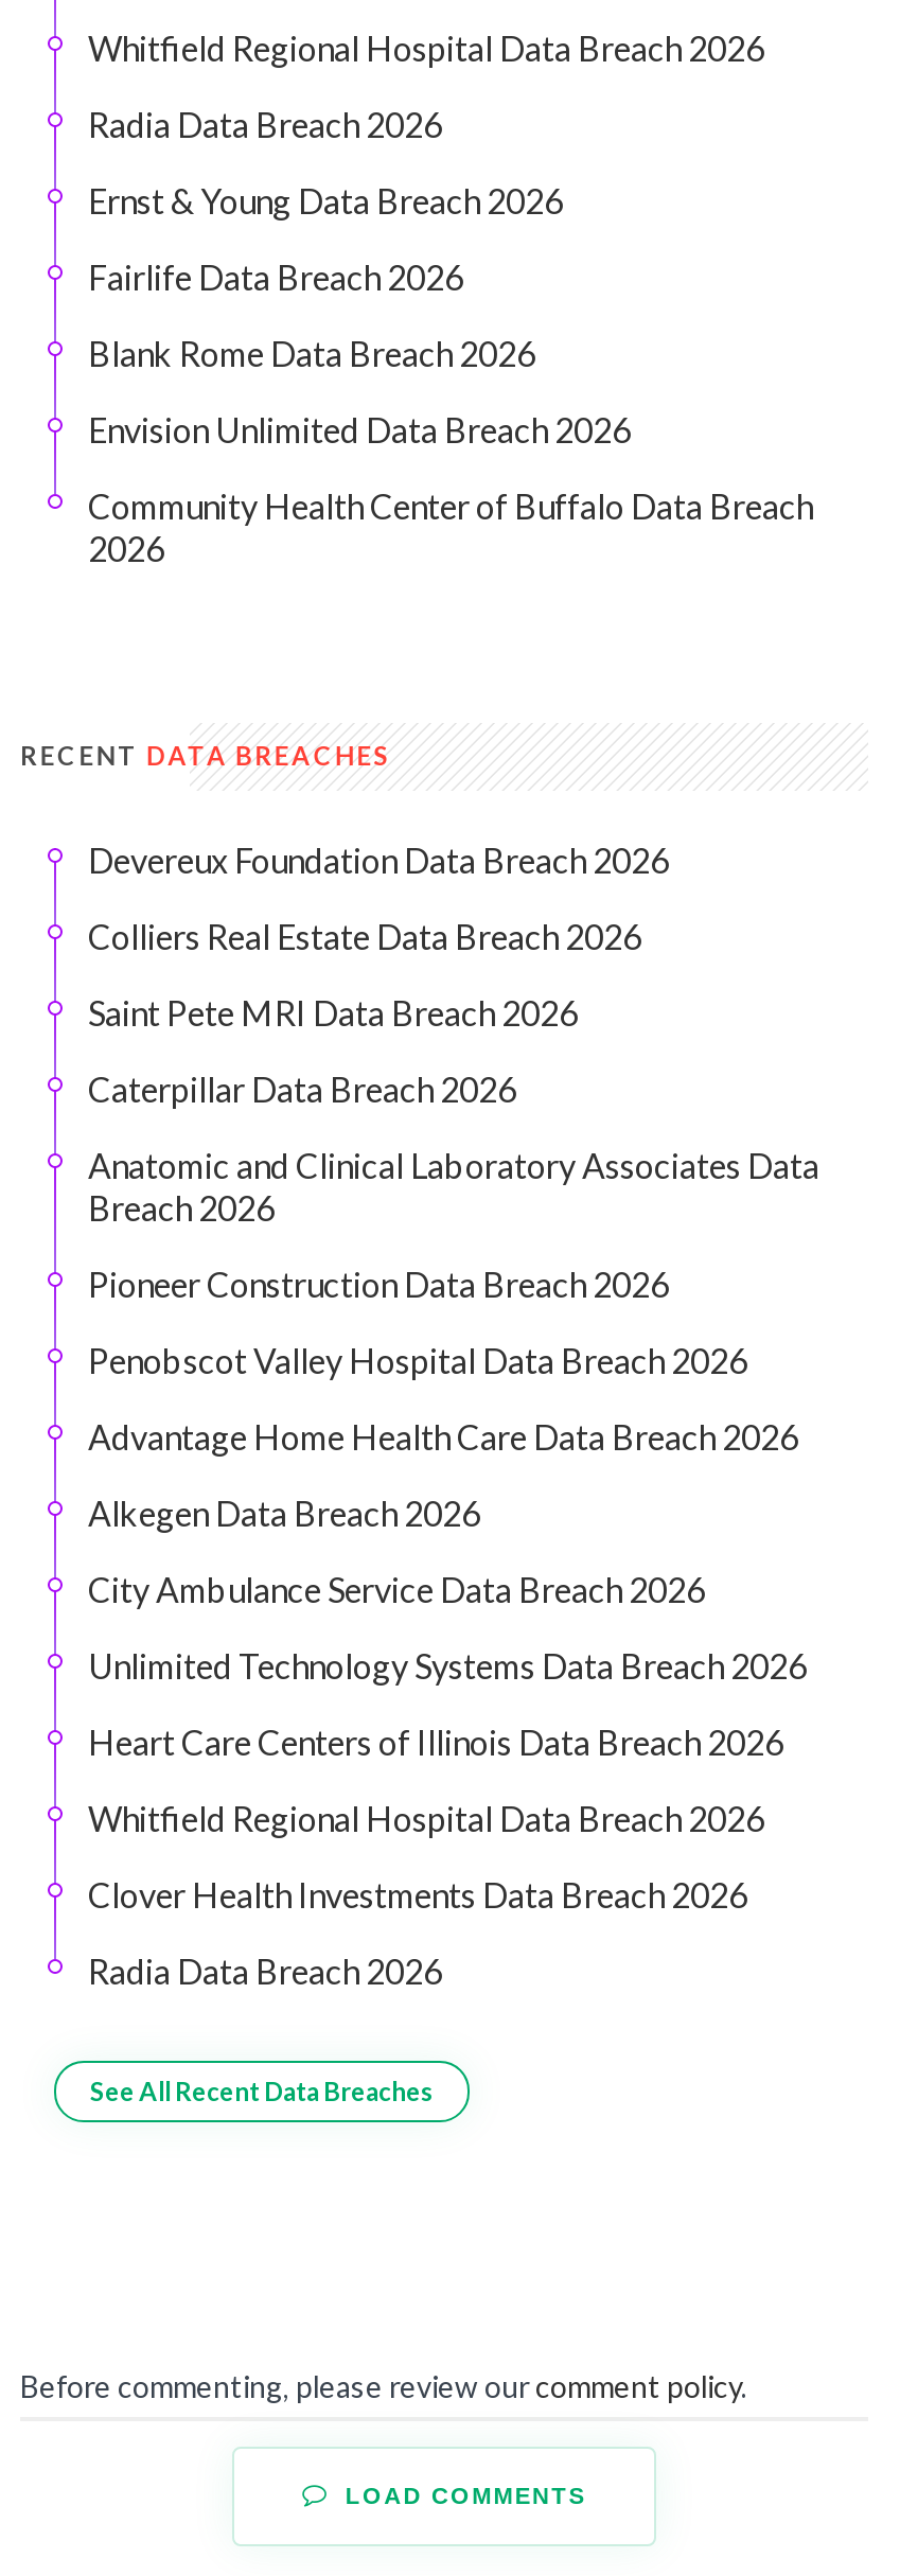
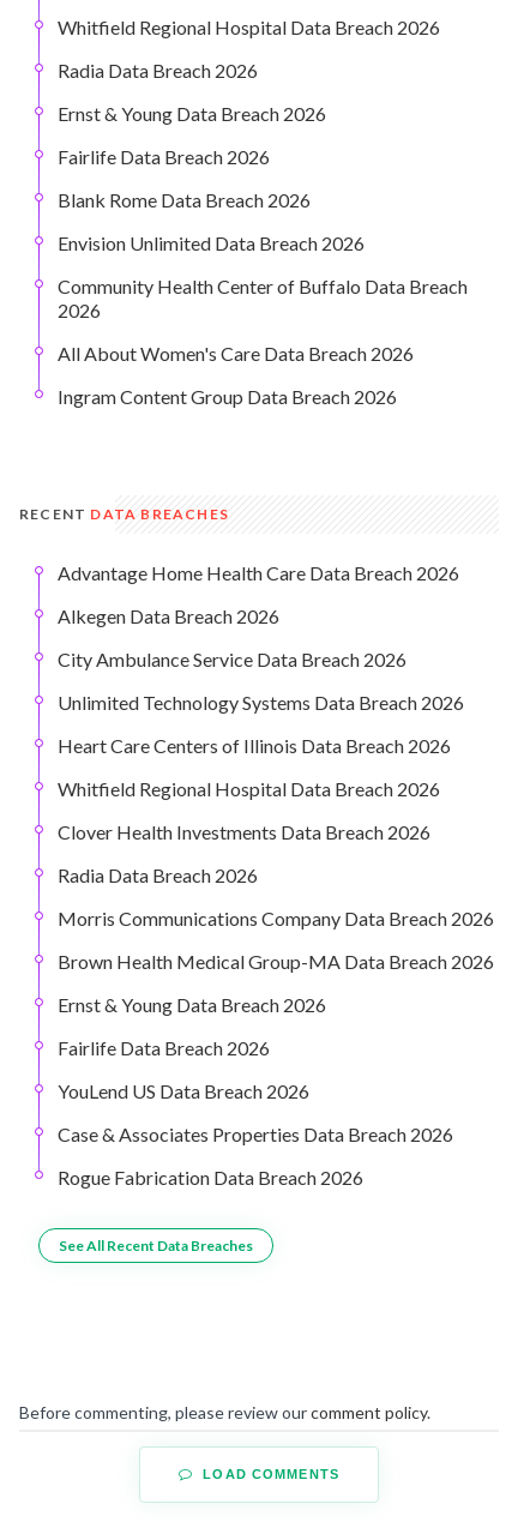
none -> [58,341,414,407] All About Women's Care Data Breach 2026 | Ingram Content Group Data Breach 2026
moved [20,739,391,771] -> [19,504,229,522]: RECENT DATA BREACHES
[88,839,819,1379] Devereux Foundation Data Breach 2026 | Colliers Real Estate Data Breach 2026 | Saint Pete MRI Data Breach 2026 | Caterpillar Data Breach 2026 | Anatomic and Clinical Laboratory Associates Data | Breach 2026 | Pioneer Construction Data Breach 2026 | Penobscot Valley Hospital Data Breach 2026 -> none
moved [88,1415,807,1990] -> [58,561,464,886]: Advantage Home Health Care Data Breach 2026 | Alkegen Data Breach 2026 | City Ambulance Service Data Breach 2026 | Unlimited Technology Systems Data Breach 2026 | Heart Care Centers of Illinois Data Breach 2026 | Whitfield Regional Hospital Data Breach 2026 | Clover Health Investments Data Breach 2026 | Radia Data Breach 2026
none -> [58,906,494,1188] Morris Communications Company Data Breach 2026 | Brown Health Medical Group-MA Data Breach 2026 | Ernst & Young Data Breach 2026 | Fairlife Data Breach 2026 | YouLend US Data Breach 2026 | Case & Associates Properties Data Breach 2026 | Rogue Fabrication Data Breach 2026

